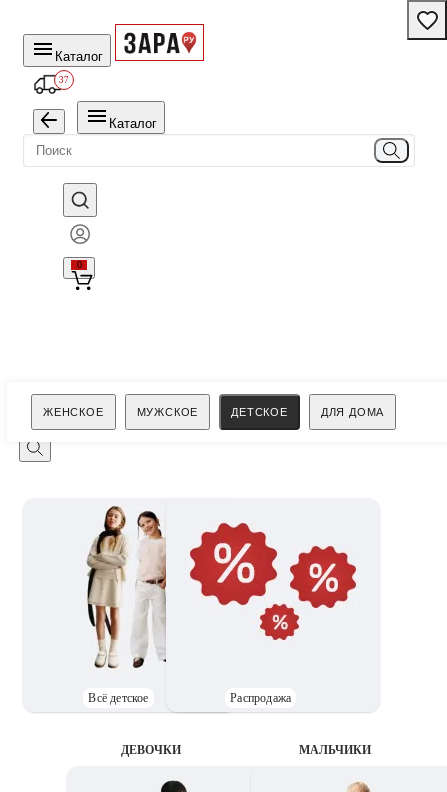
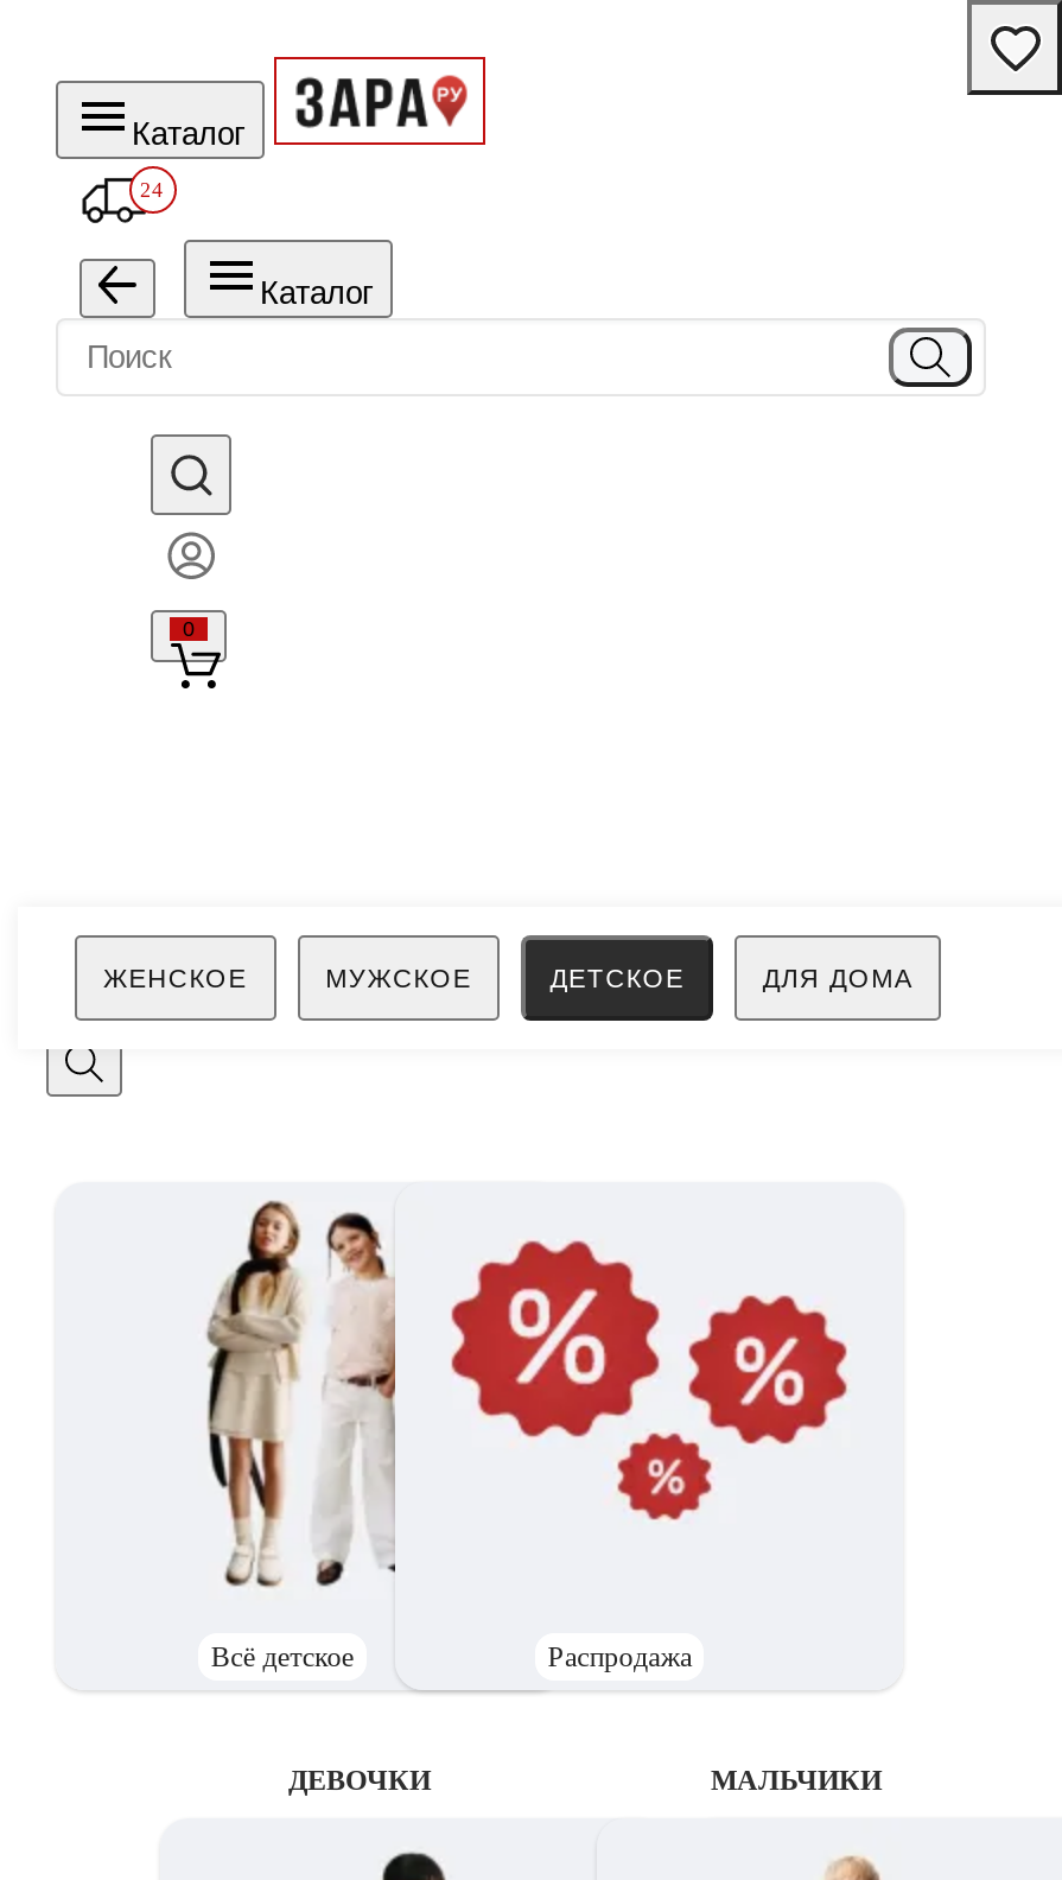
[58,74,68,84] 37 -> [140,177,164,201] 24

